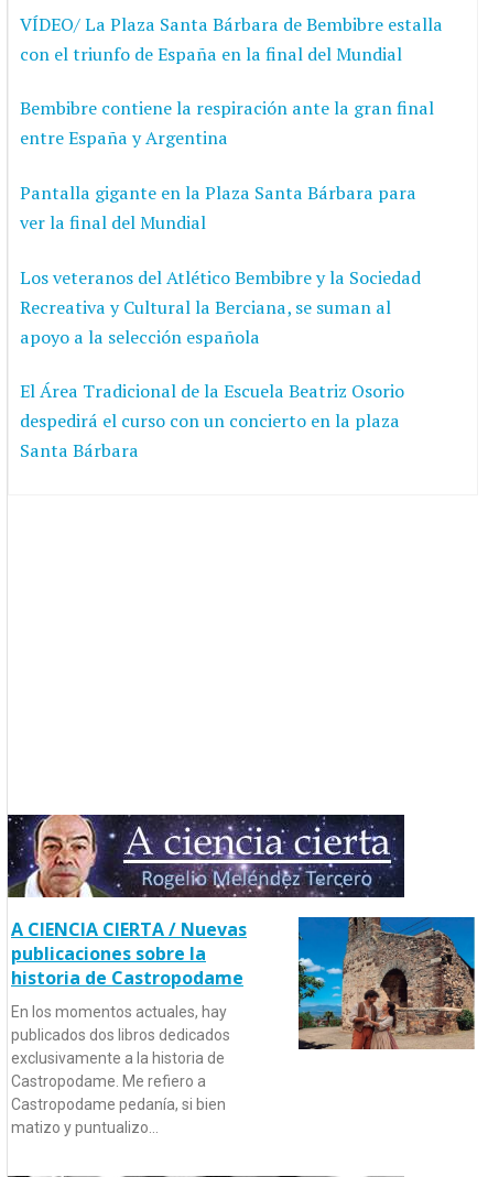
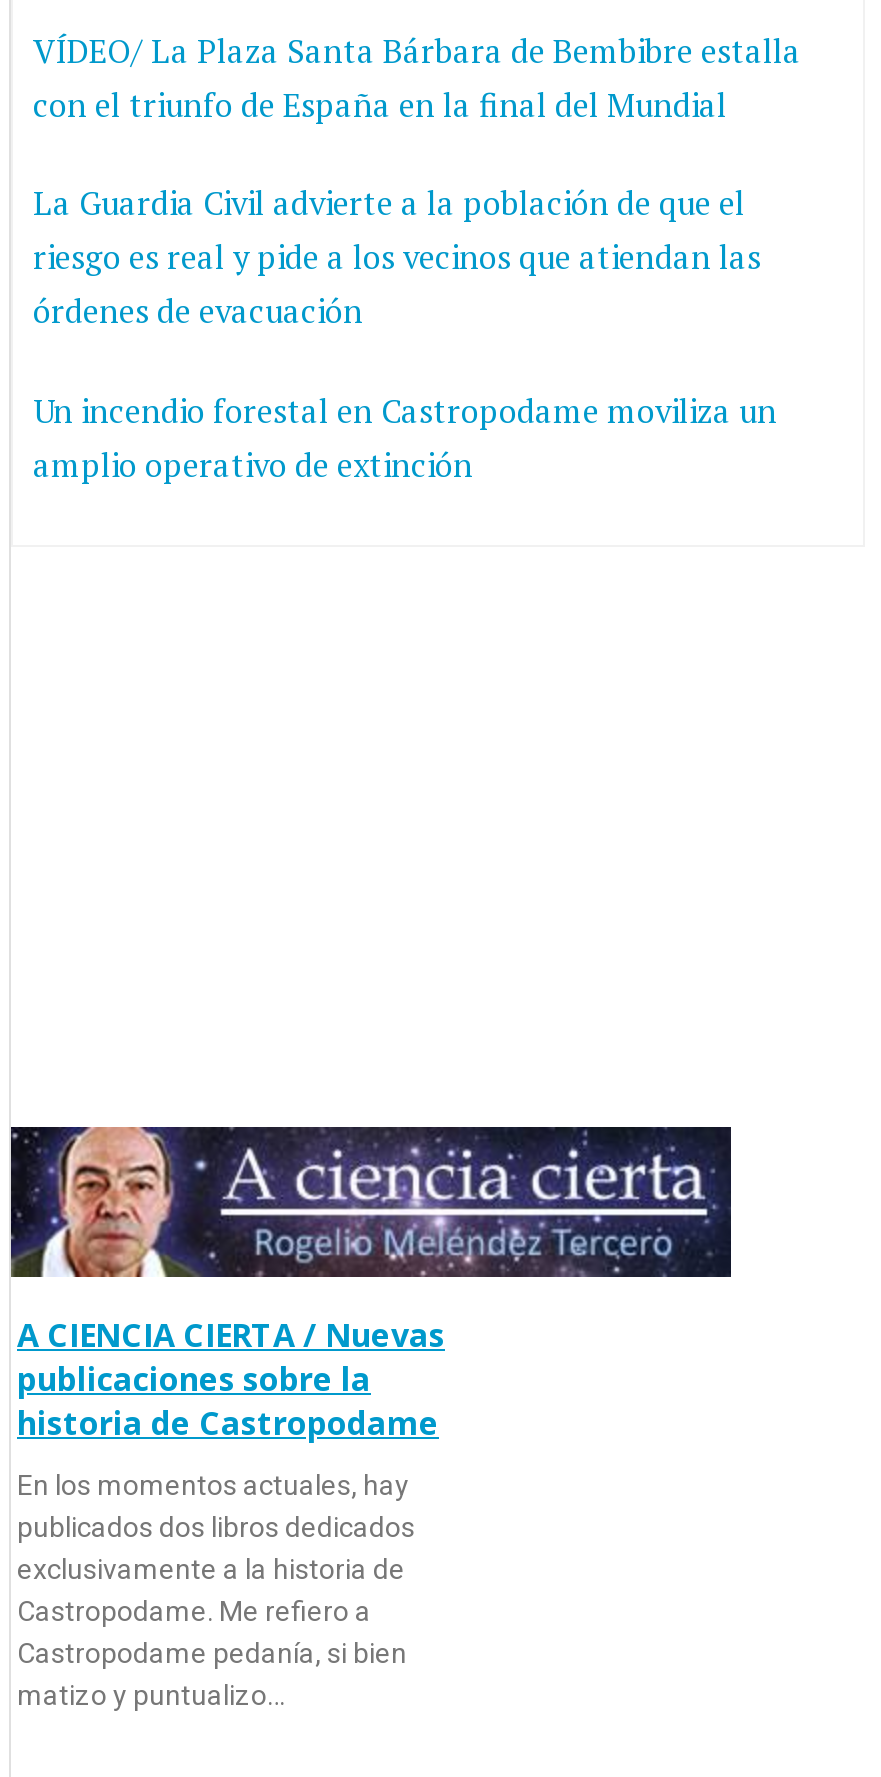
[20,96,434,463] Bembibre contiene la respiración ante la gran final | entre España y Argentina | Pantalla gigante en la Plaza Santa Bárbara para | ver la final del Mundial | Los veteranos del Atlético Bembibre y la Sociedad | Recreativa y Cultural la Berciana, se suman al | apoyo a la selección española | El Área Tradicional de la Escuela Beatriz Osorio | despedirá el curso con un concierto en la plaza | Santa Bárbara -> [33,181,777,487] La Guardia Civil advierte a la población de que el | riesgo es real y pide a los vecinos que atiendan las | órdenes de evacuación | Un incendio forestal en Castropodame moviliza un | amplio operativo de extinción
[297,916,476,1050] [image] -> none

